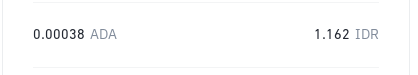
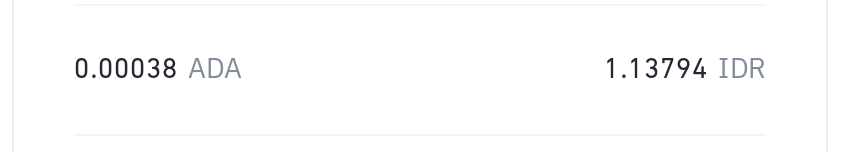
[314,28,379,42] 1.162 IDR -> [604,56,766,84] 1.13794 IDR

